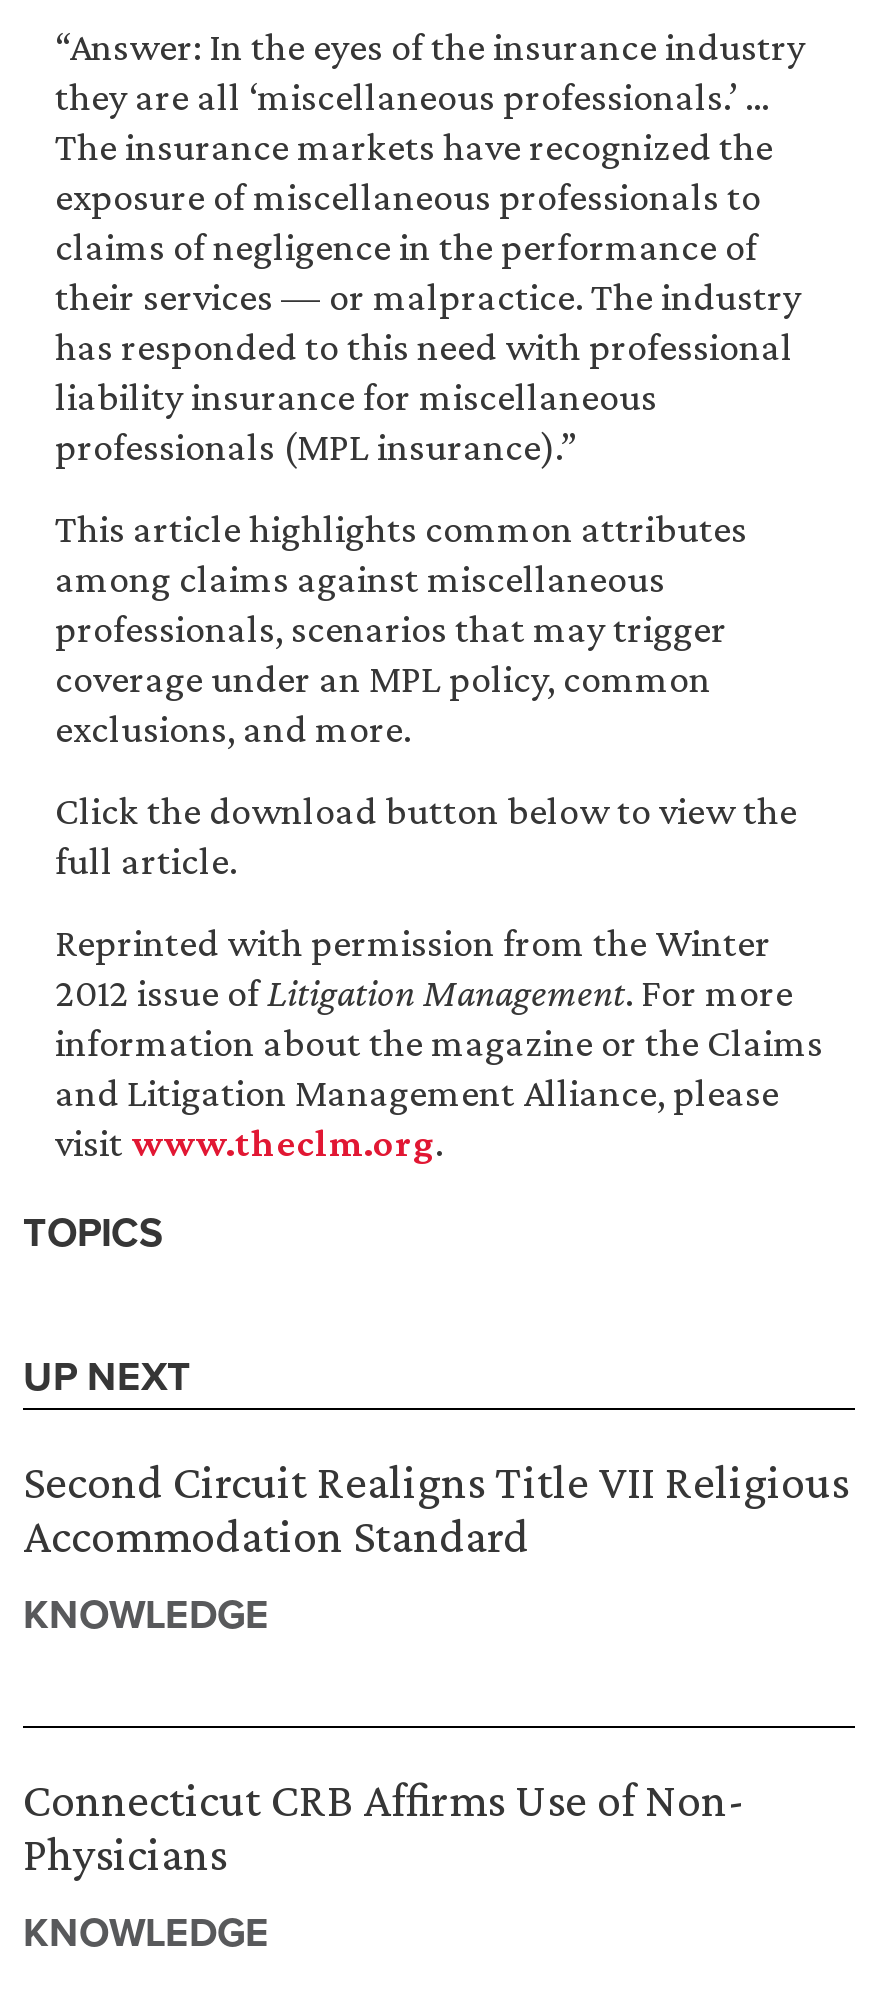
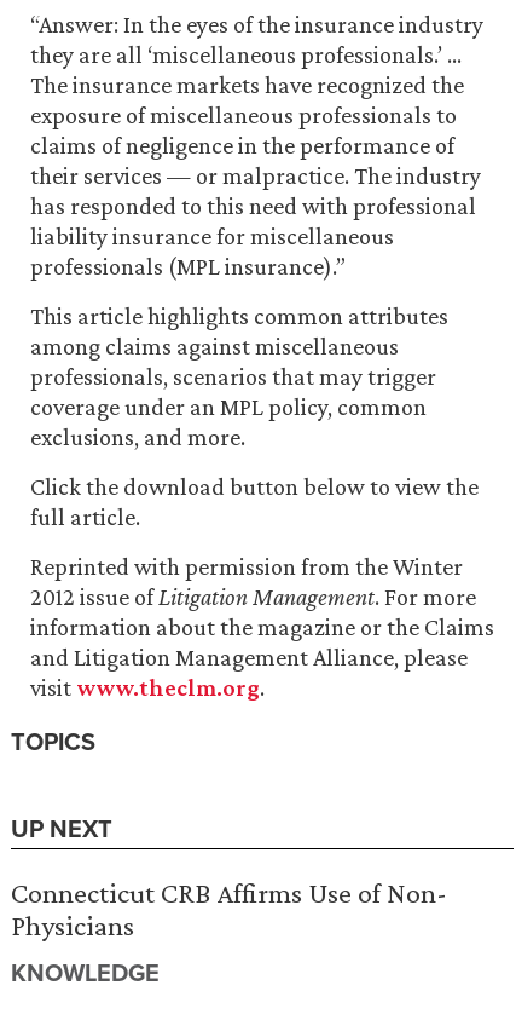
[23,1454,849,1642] Second Circuit Realigns Title VII Religious | Accommodation Standard | KNOWLEDGE -> none

